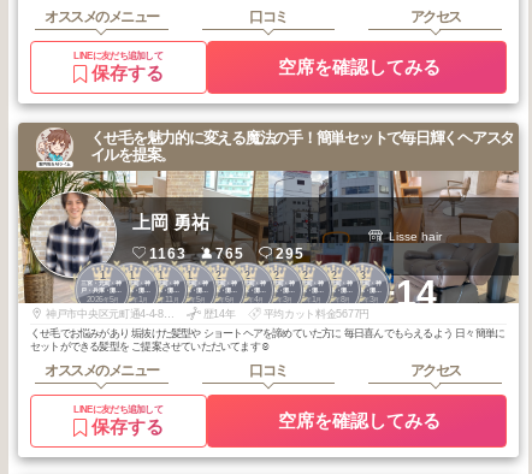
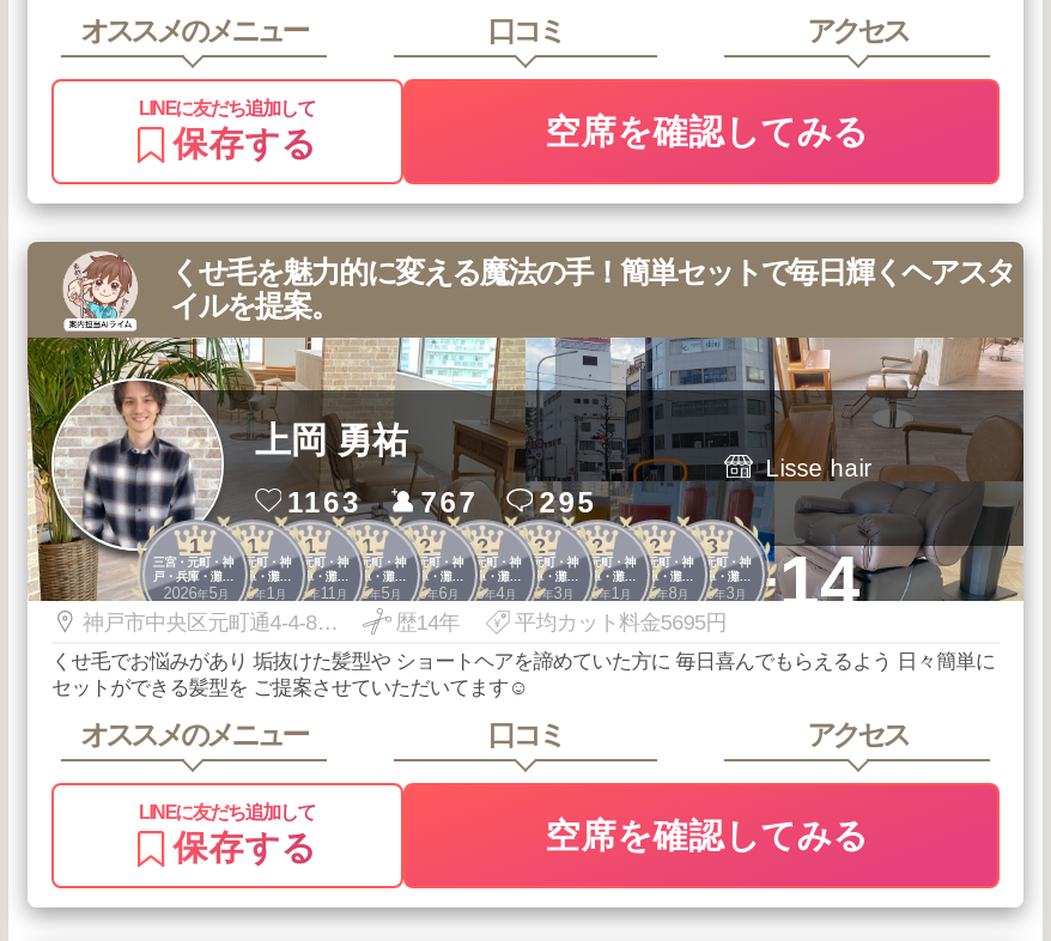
[149,245,304,262] 1163 765 295 -> [287,485,597,519] 1163 767 295
[263,308,369,320] 平均カット料金5677円 -> [515,610,726,634] 平均カット料金5695円

